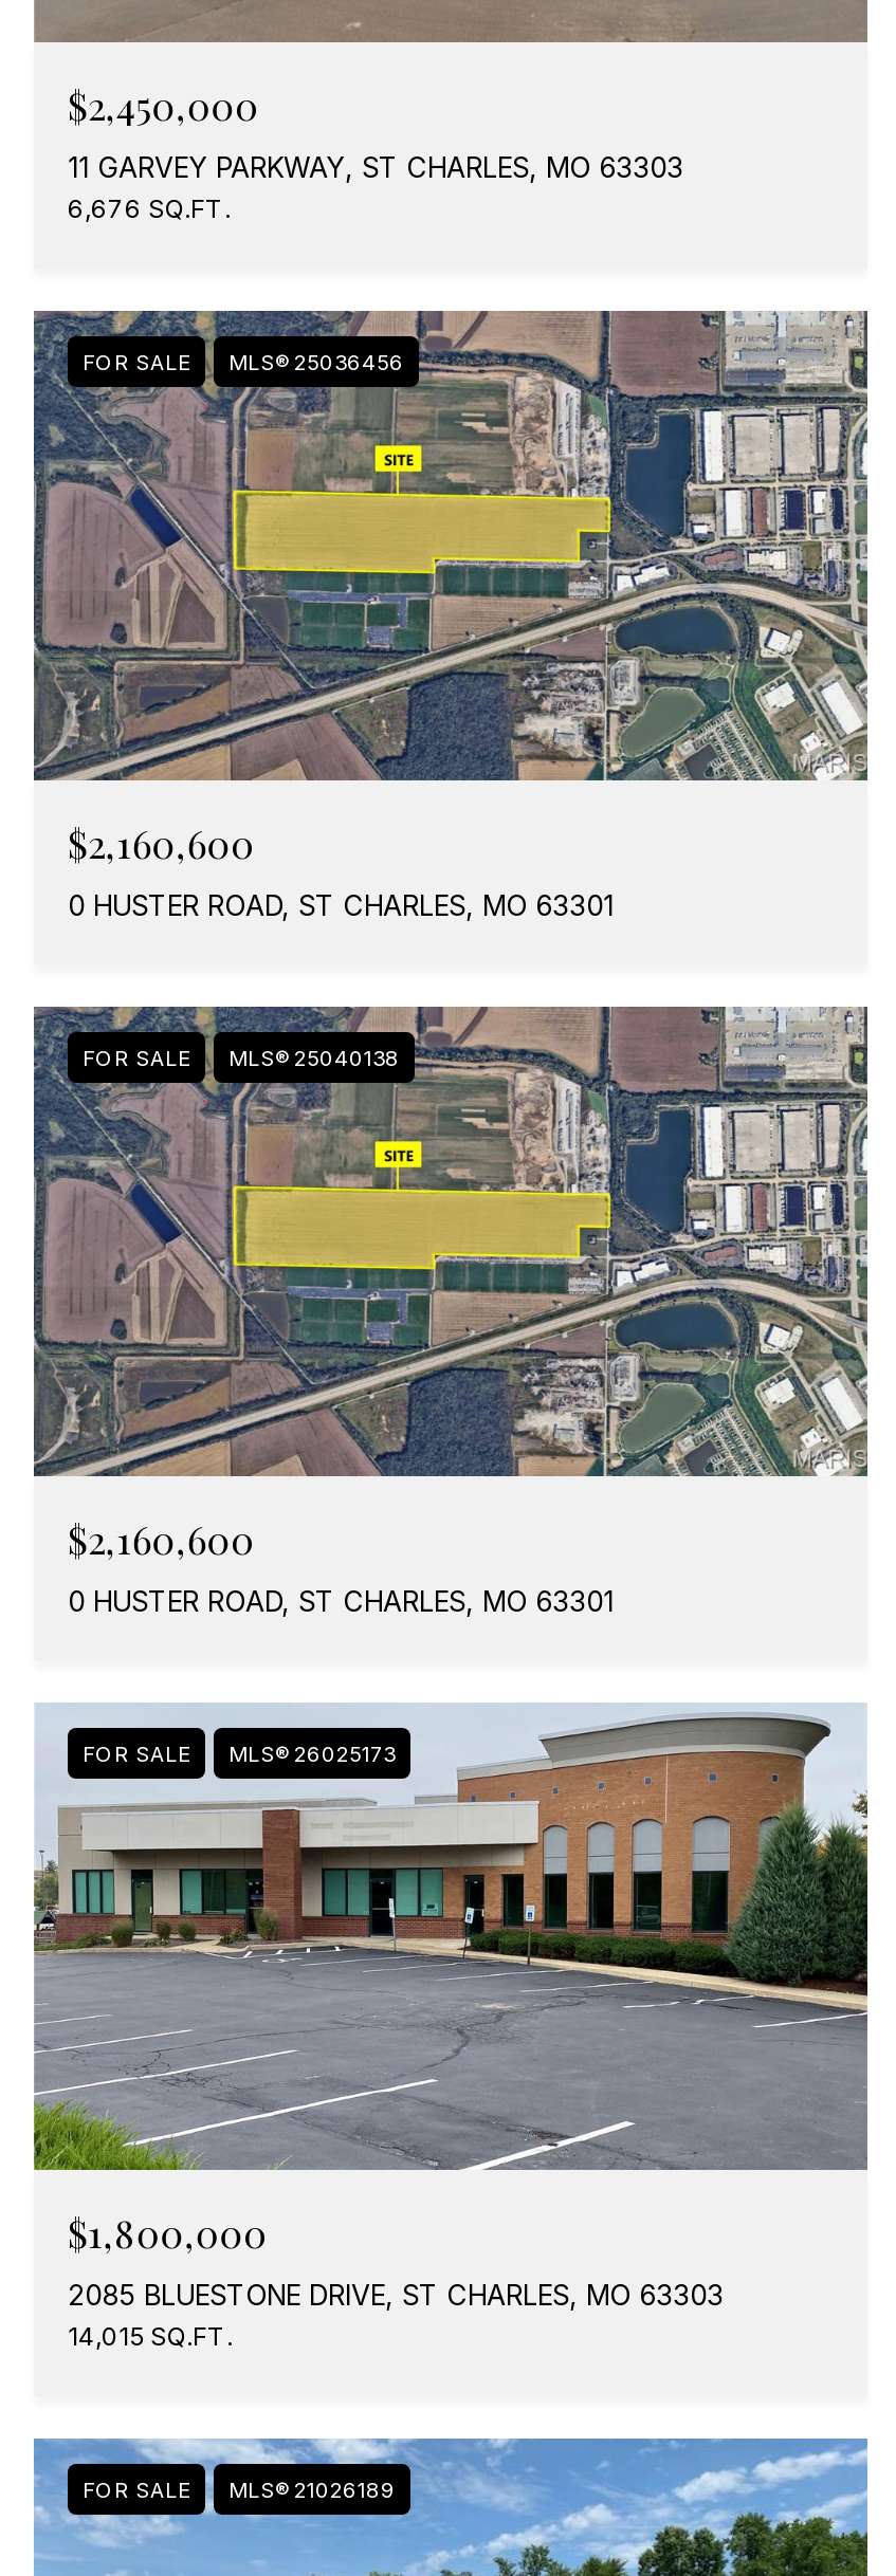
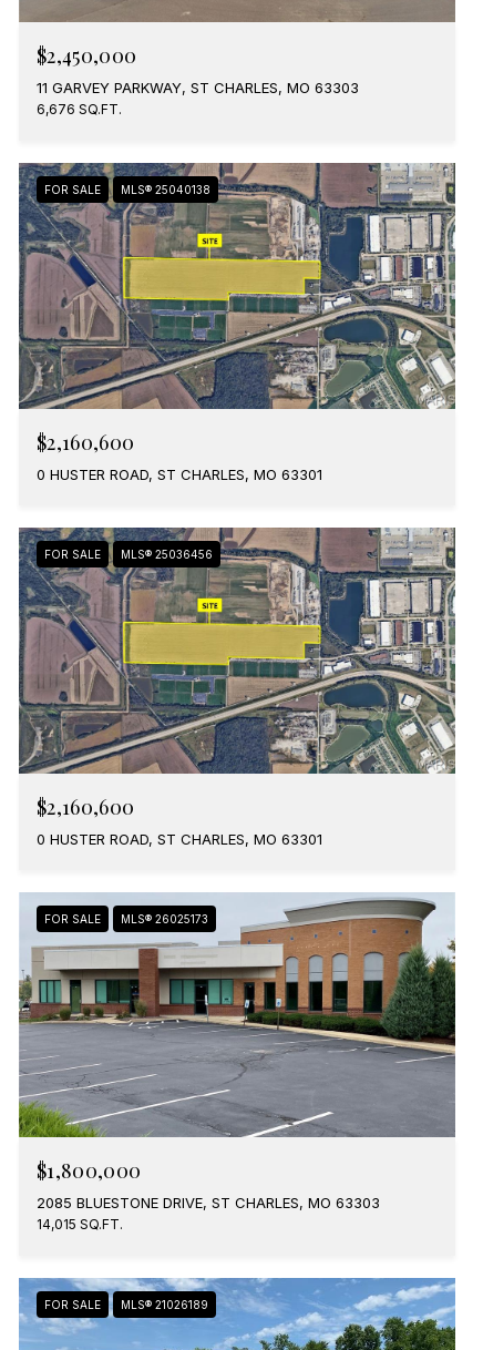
[83,349,404,375] FOR SALE MLS® 25036456 -> [44,183,210,196] FOR SALE MLS® 25040138
[83,1045,400,1070] FOR SALE MLS® 25040138 -> [44,547,213,561] FOR SALE MLS® 25036456

